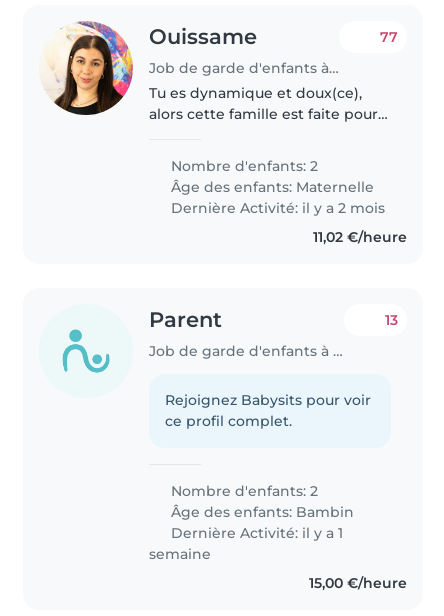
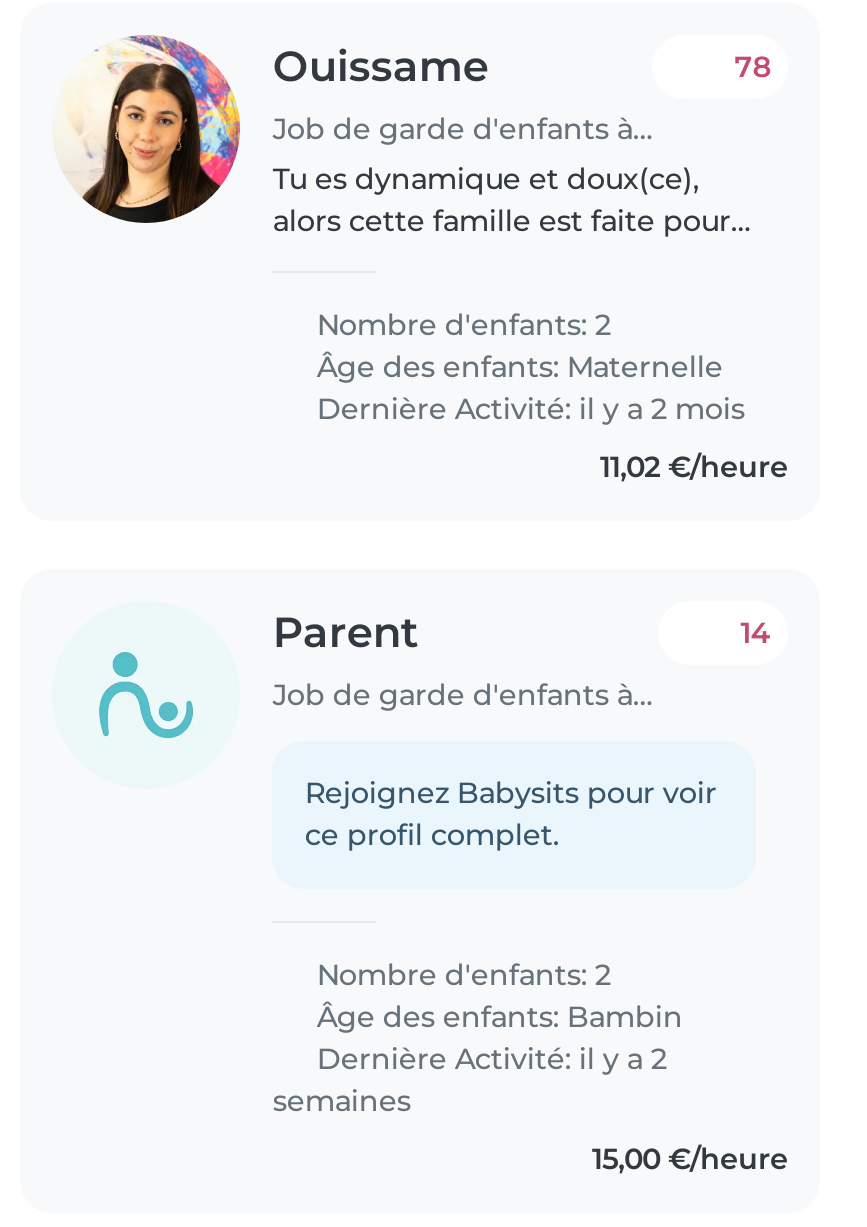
[380,28,398,46] 77 -> [734,49,770,85] 78
[385,311,398,329] 13 -> [740,615,770,651] 14
[149,524,343,563] Dernière Activité: il y a 1 | semaine -> [273,1040,667,1118] Dernière Activité: il y a 2 | semaines

